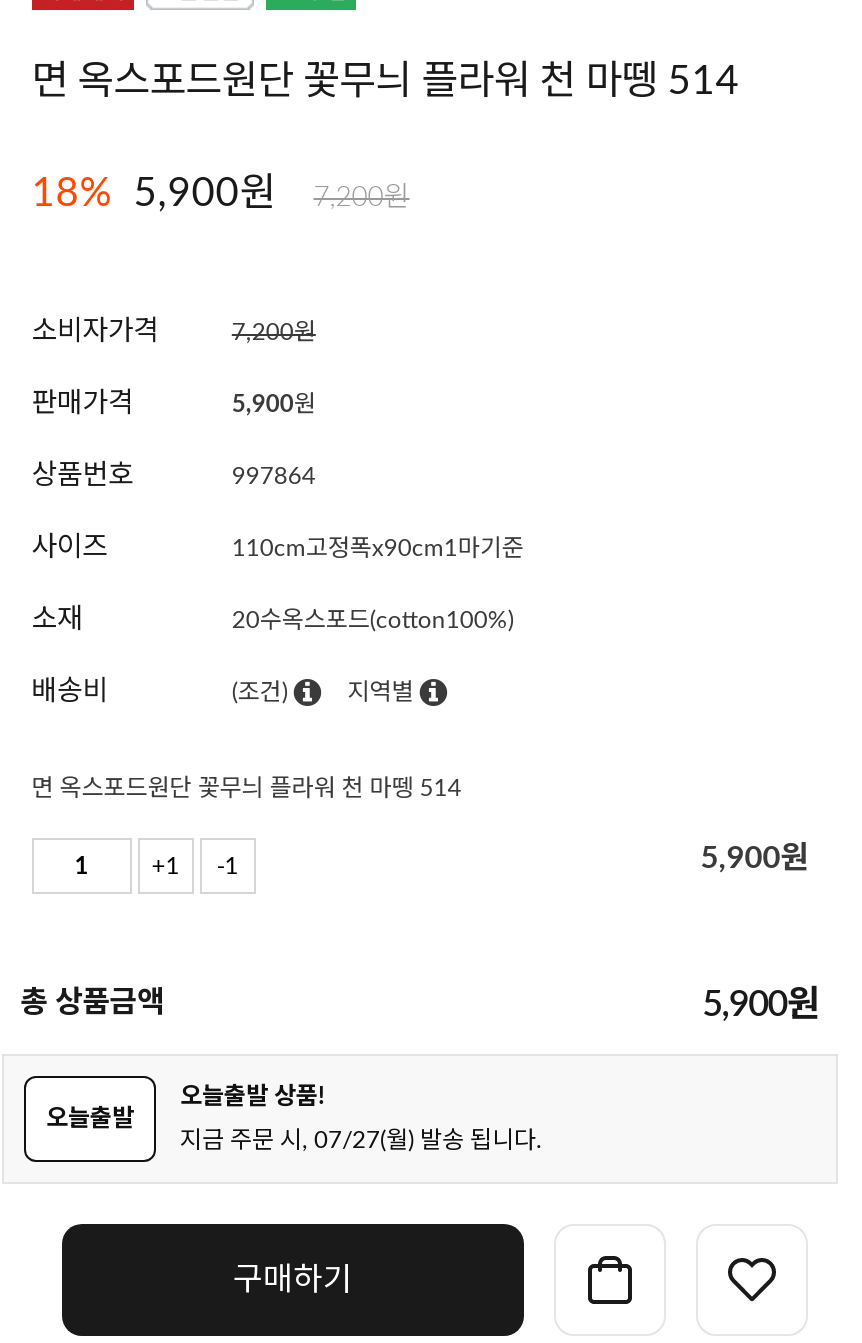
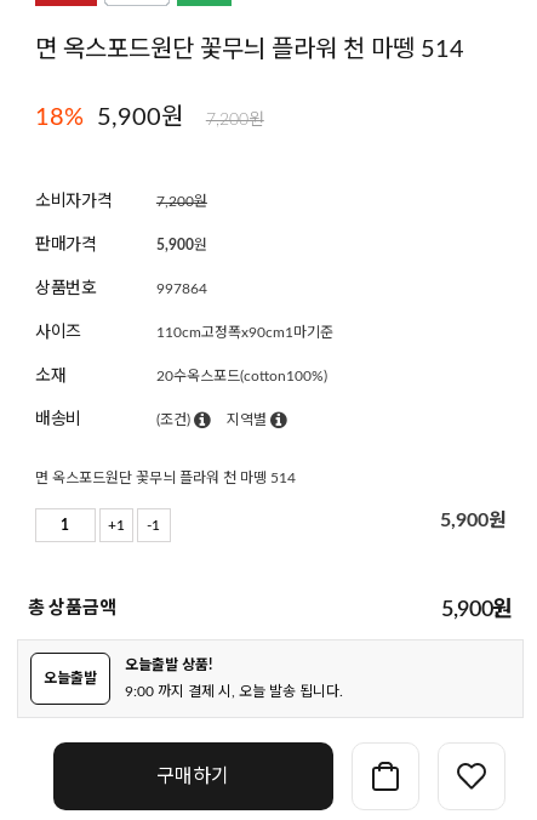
[180,1128,542,1152] 지금 주문 시, 07/27(월) 발송 됩니다. -> [125,684,343,699] 9:00 까지 결제 시, 오늘 발송 됩니다.

